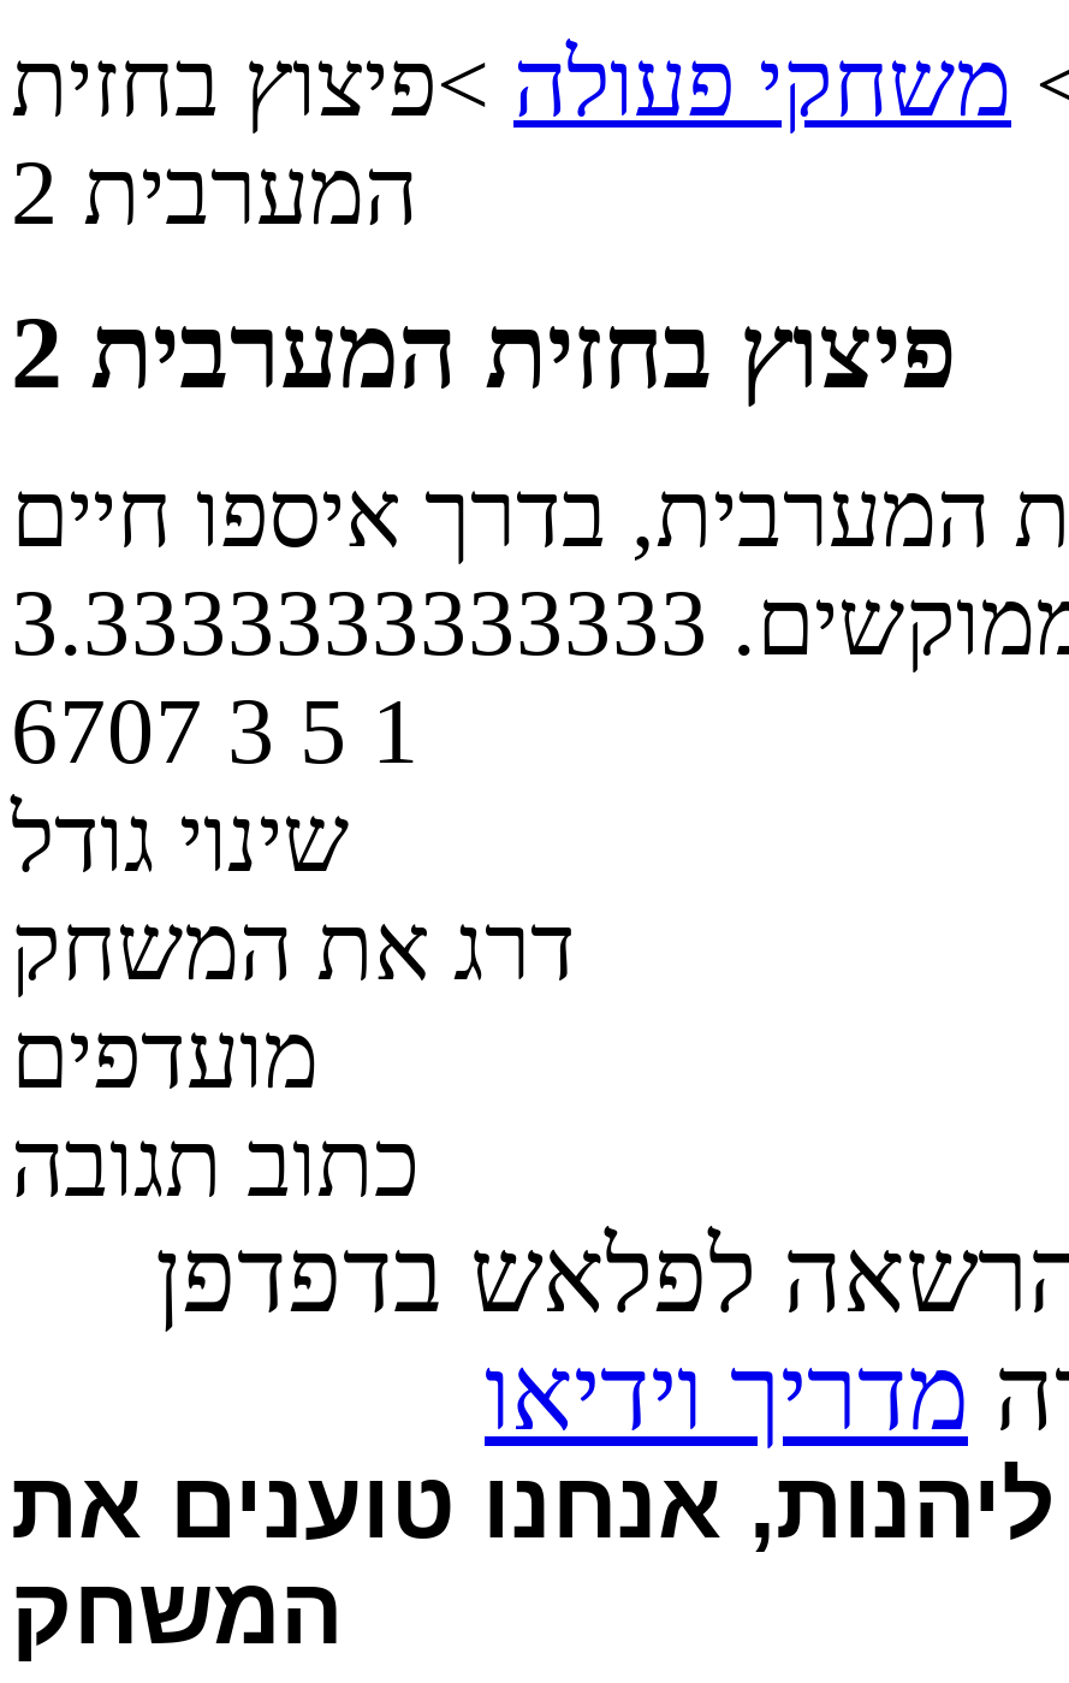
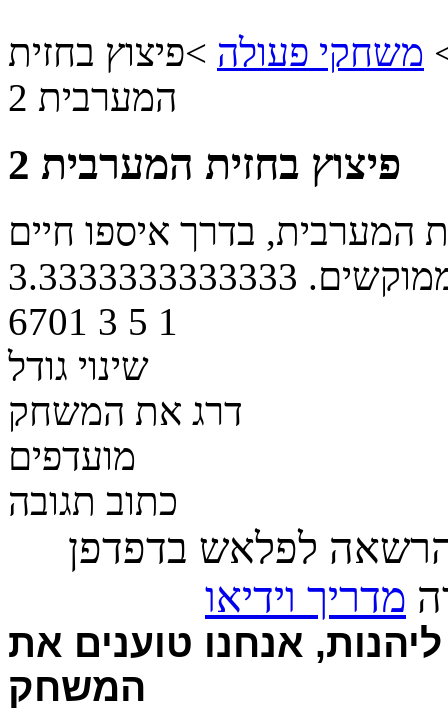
[11,678,420,781] 6707 3 5 1 -> [8,300,178,343] 6701 3 5 1

